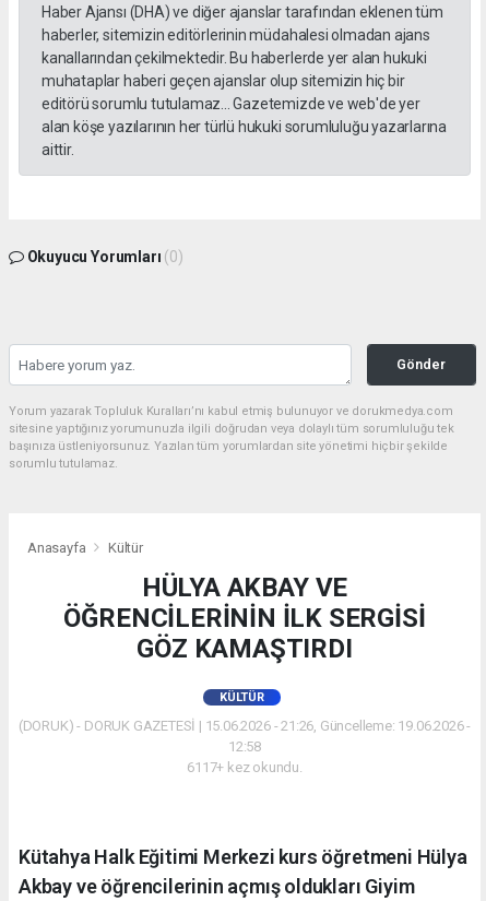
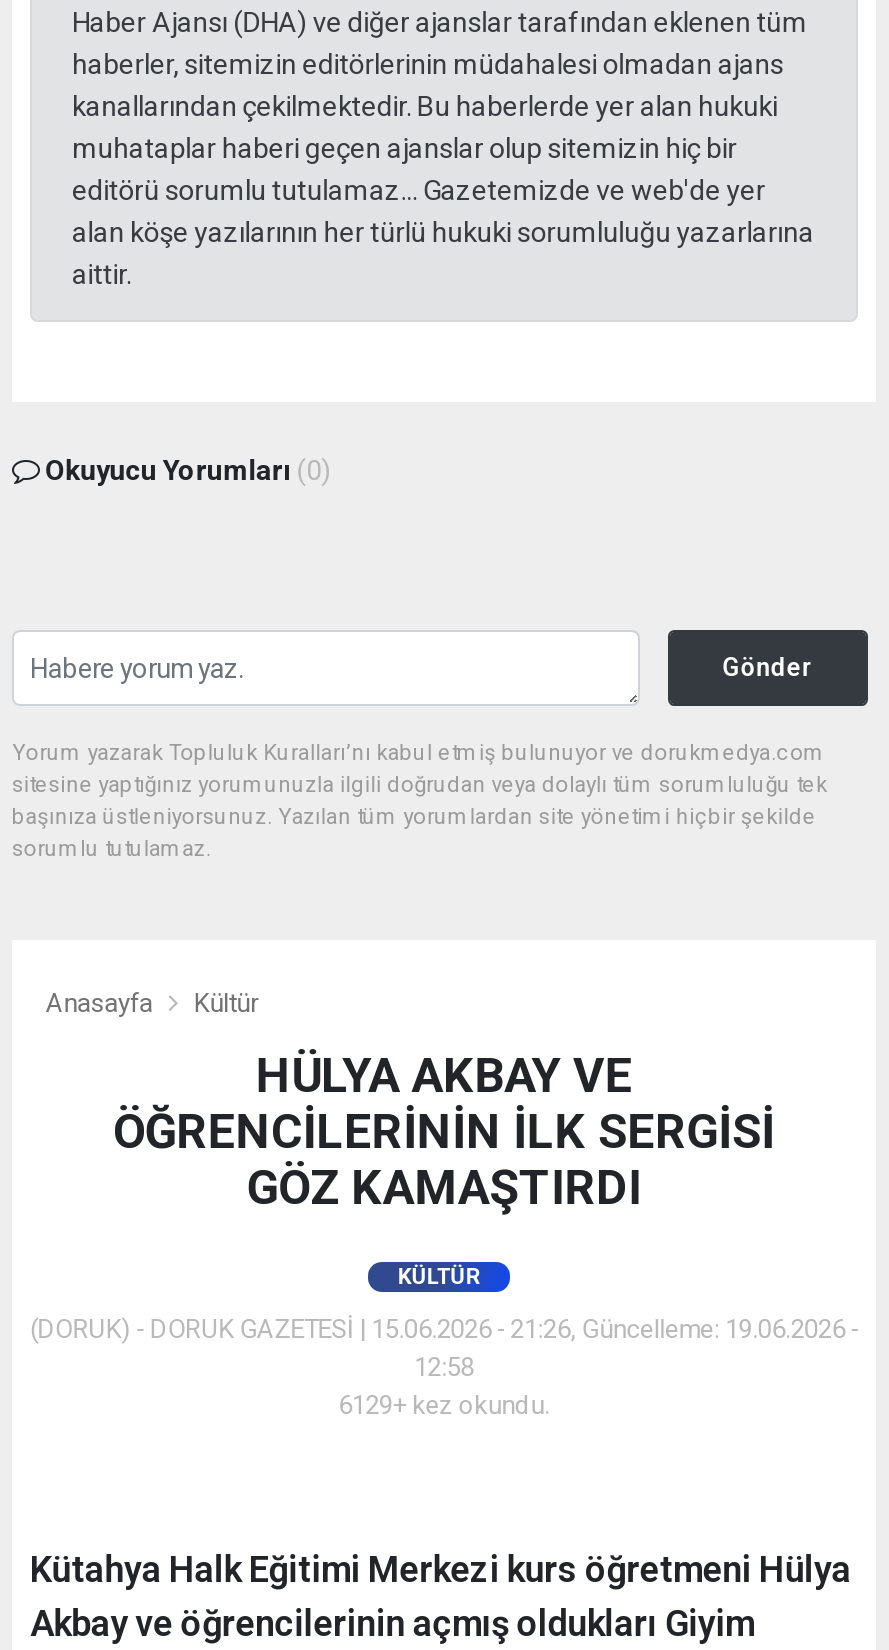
[187,759,302,775] 6117+ kez okundu. -> [338,1389,550,1419] 6129+ kez okundu.

